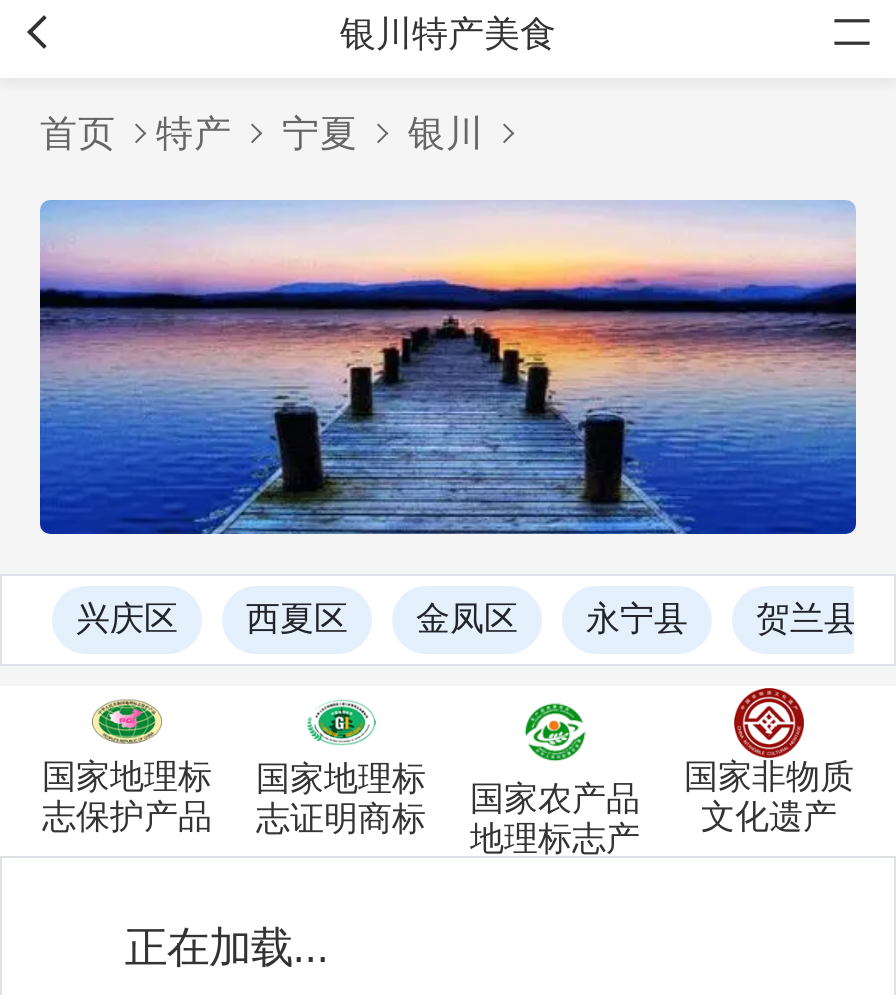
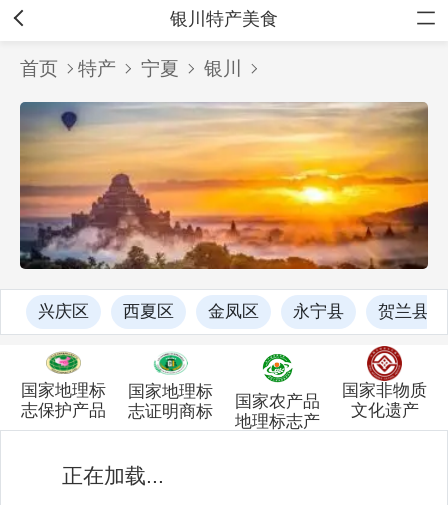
[38,200,858,536] [image] -> [19,102,429,270] [image]

